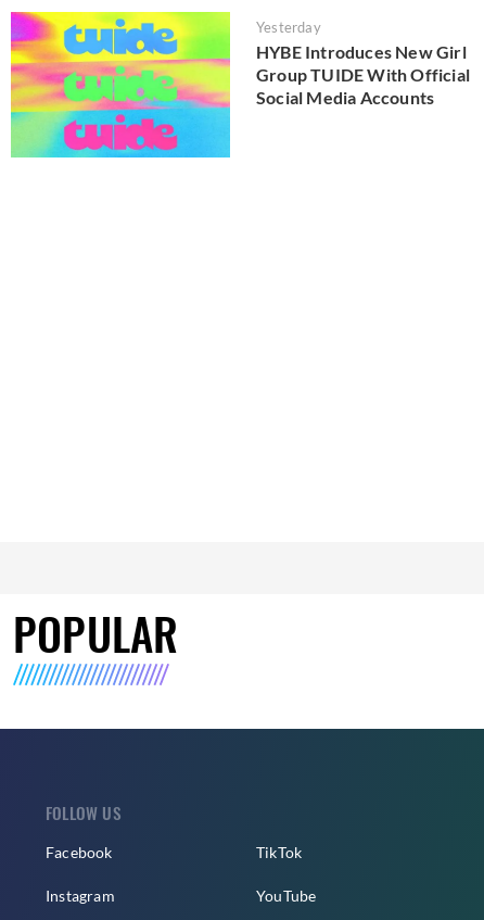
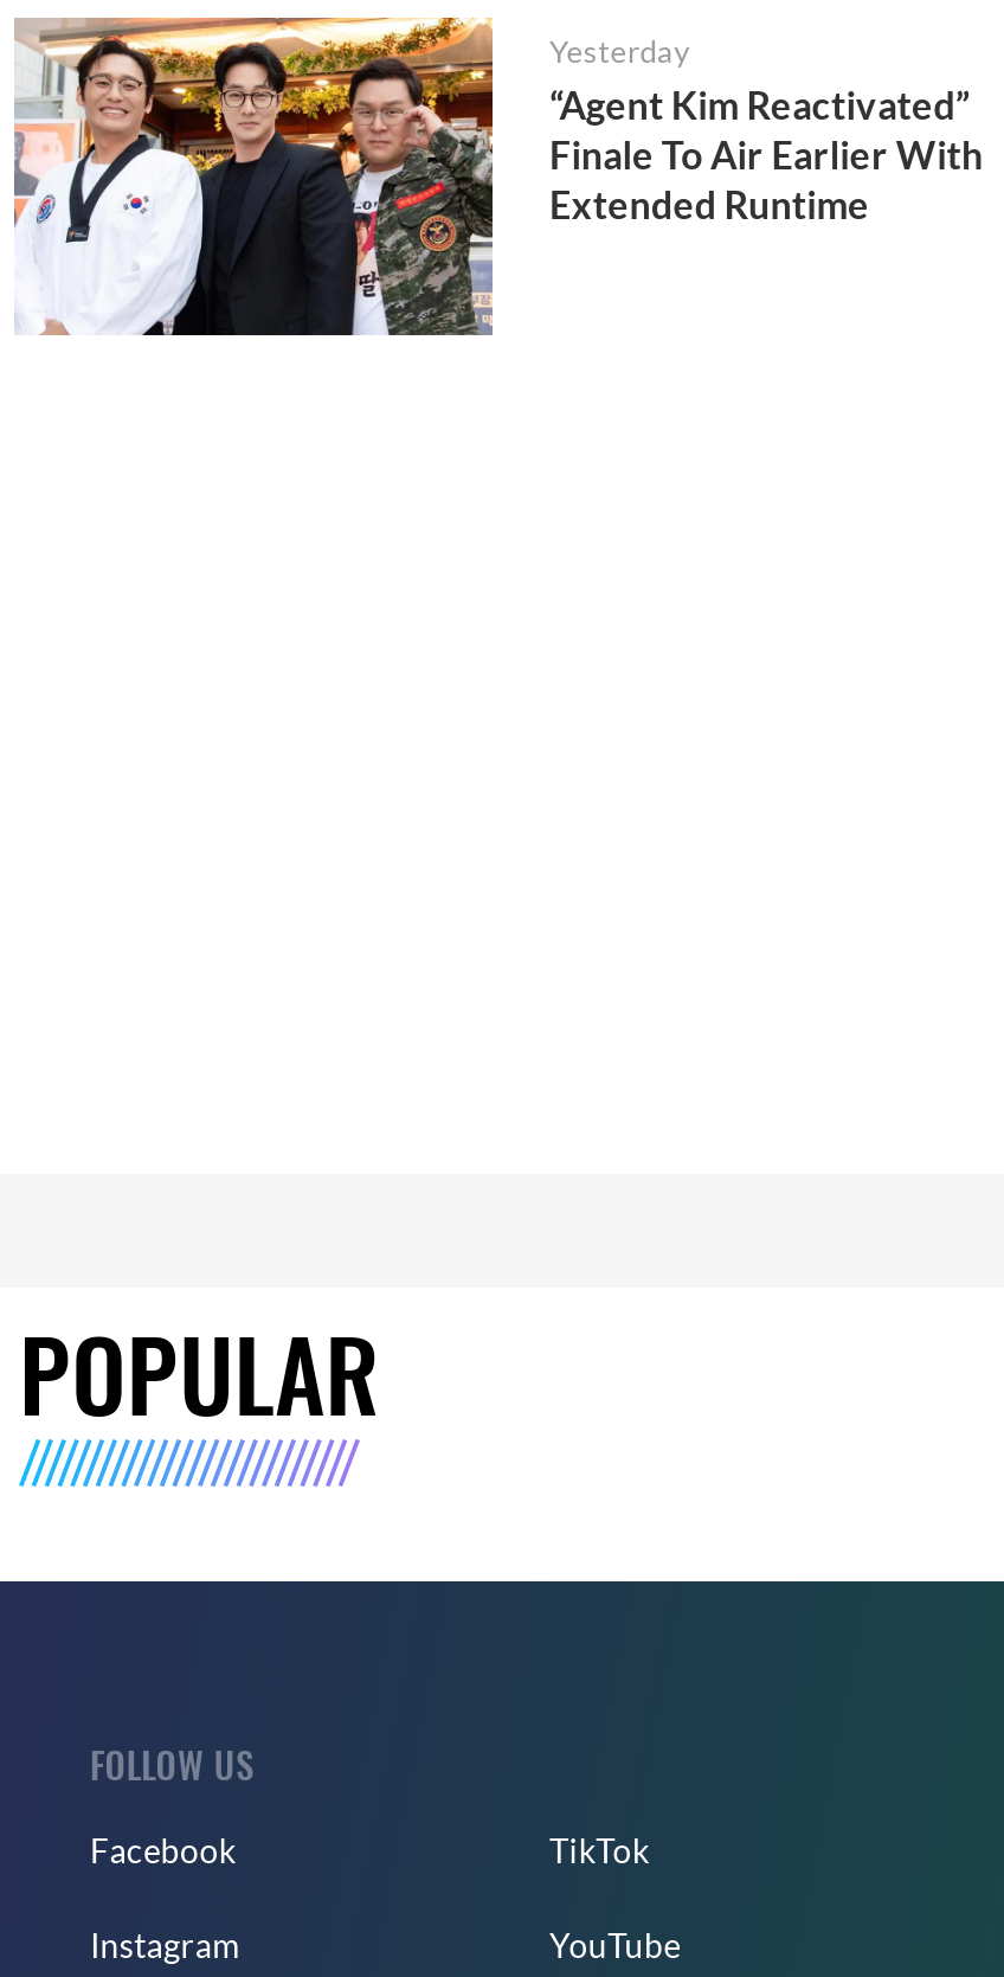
[10,11,470,159] [image] | HYBE Introduces New Girl | Group TUIDE With Official | Social Media Accounts -> [12,15,983,338] [image] | “Agent Kim Reactivated” | Finale To Air Earlier With | Extended Runtime

